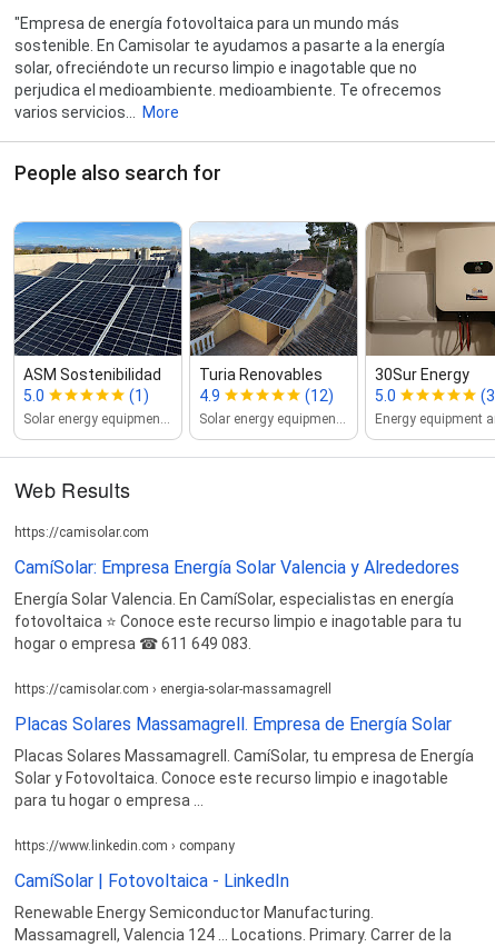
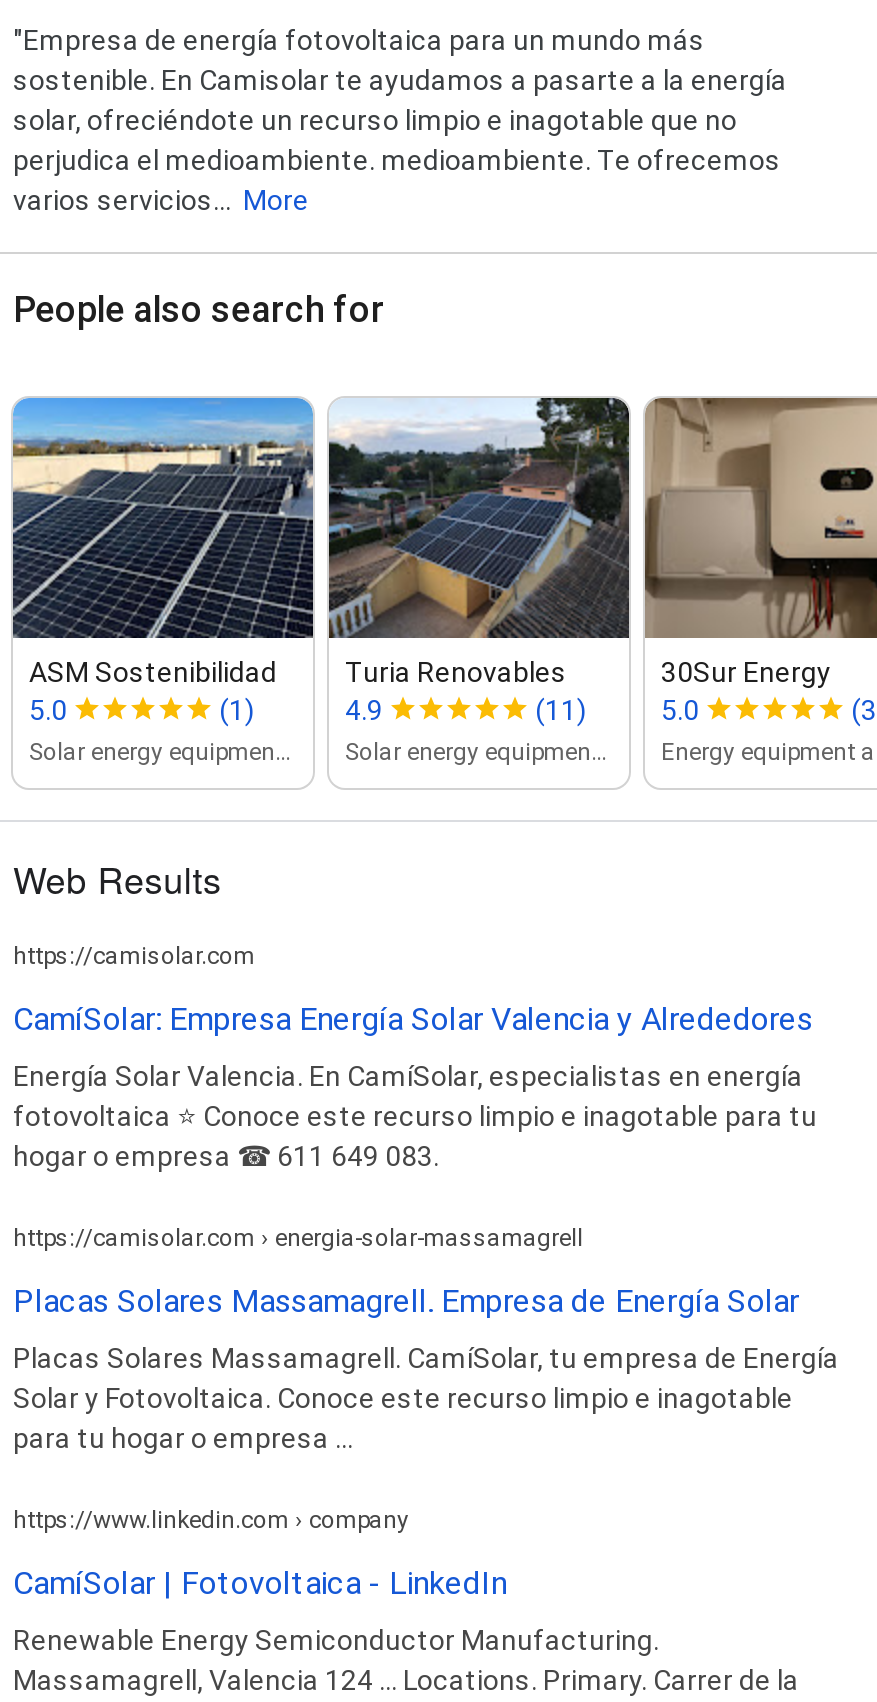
[305,386,334,404] (12) -> [535,693,587,725] (11)

